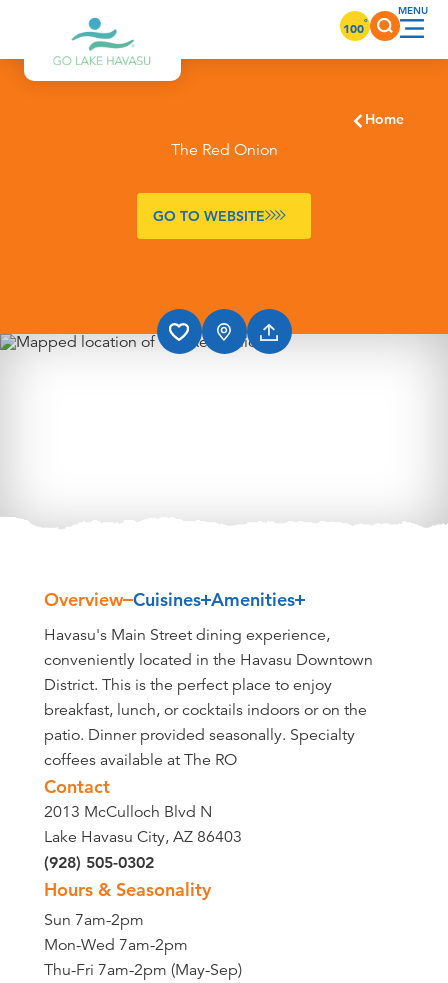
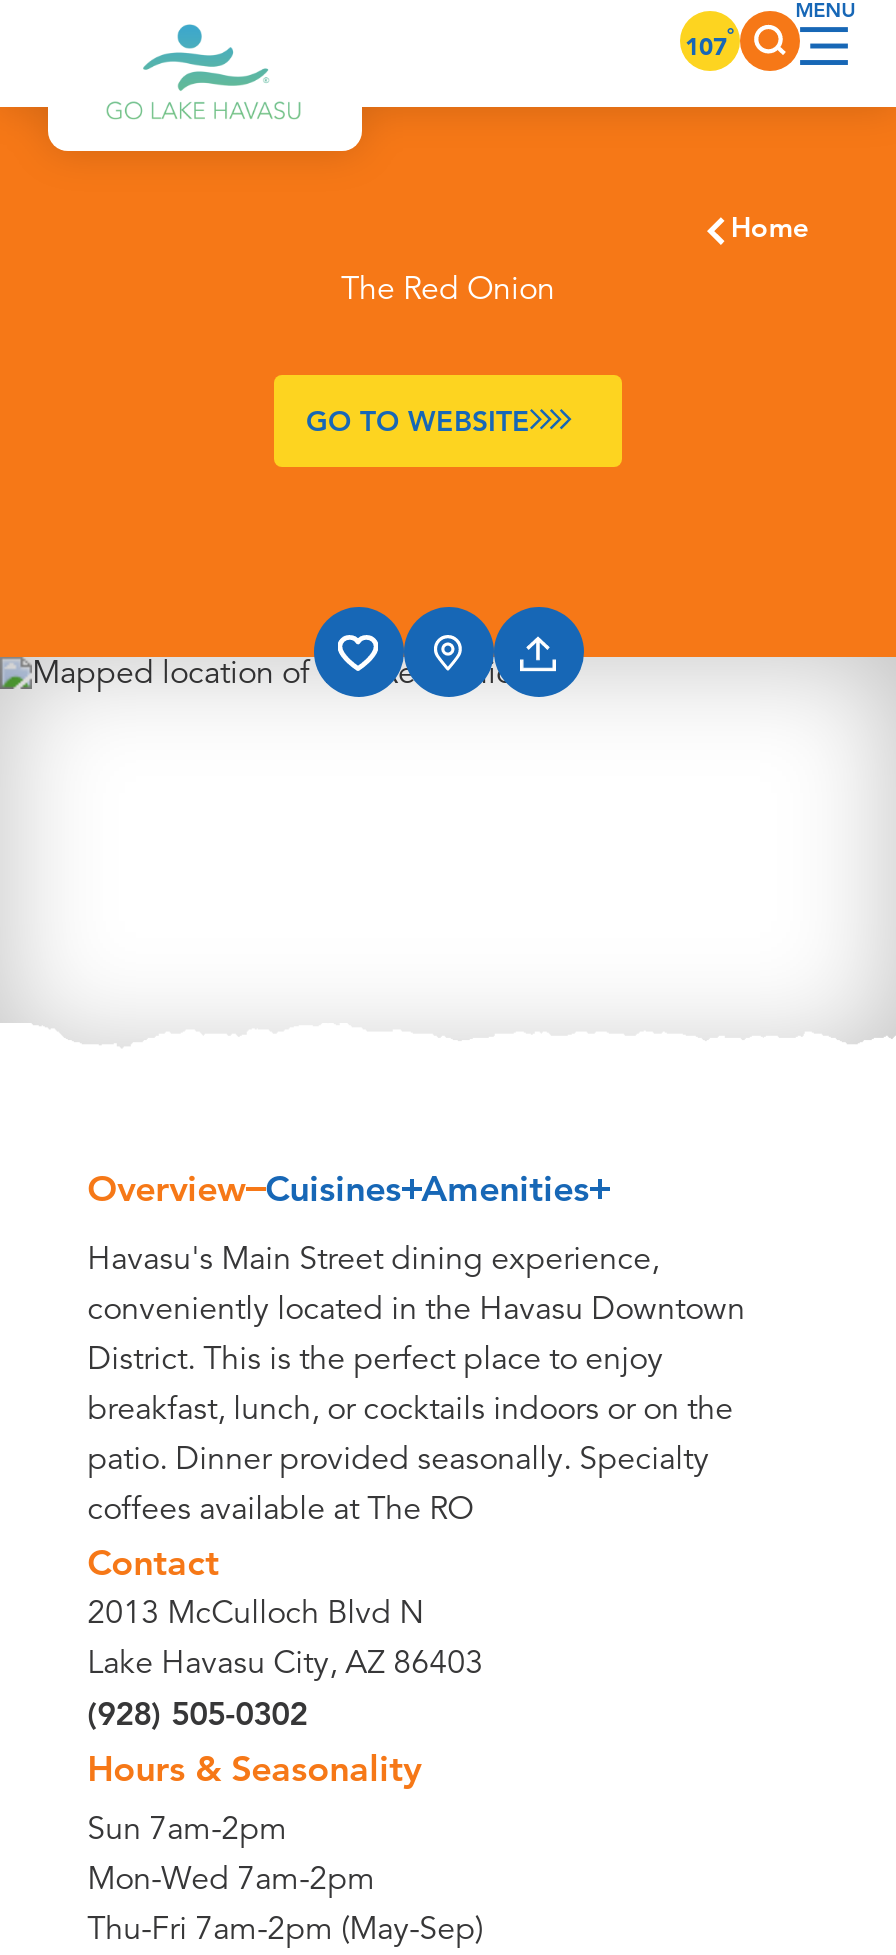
[342,16,367,35] 100° -> [685,21,735,60] 107°

